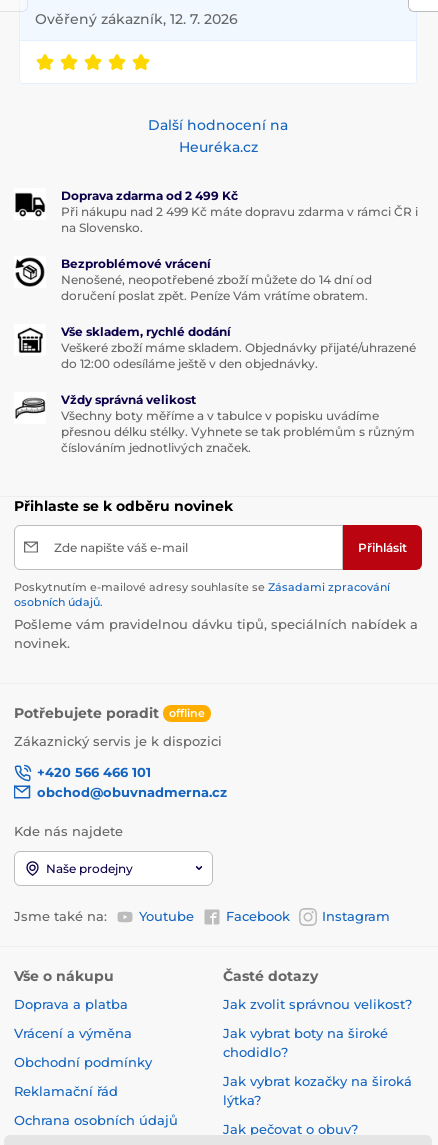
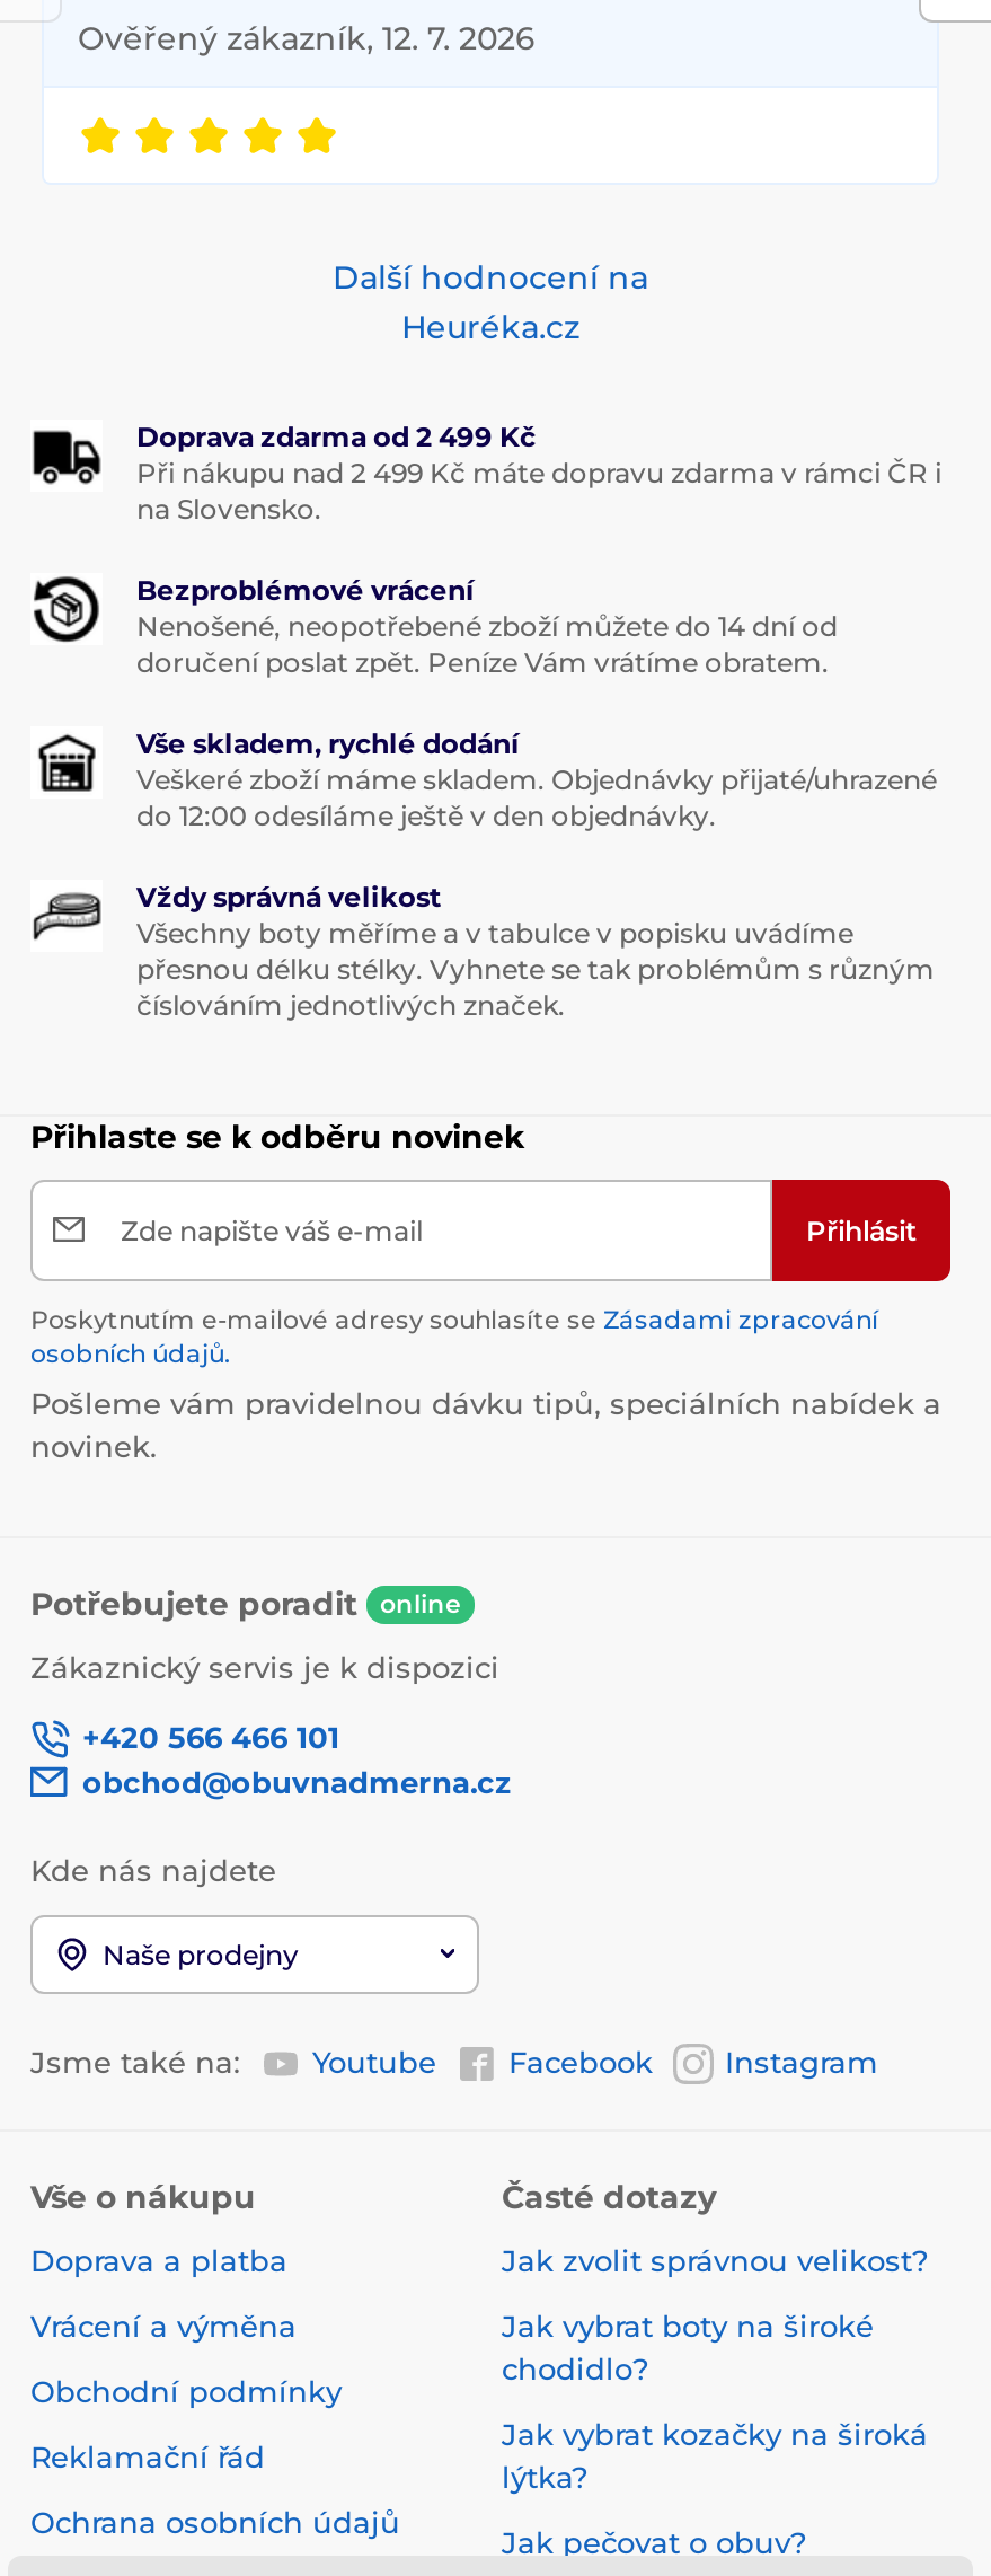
[14,704,205,722] Potřebujete poradit offline -> [30,1583,461,1623] Potřebujete poradit online

